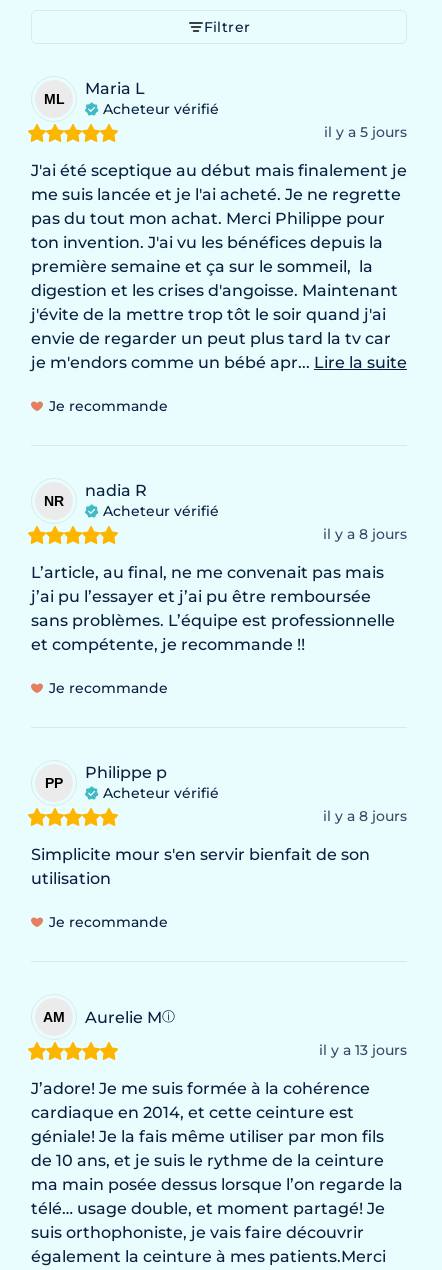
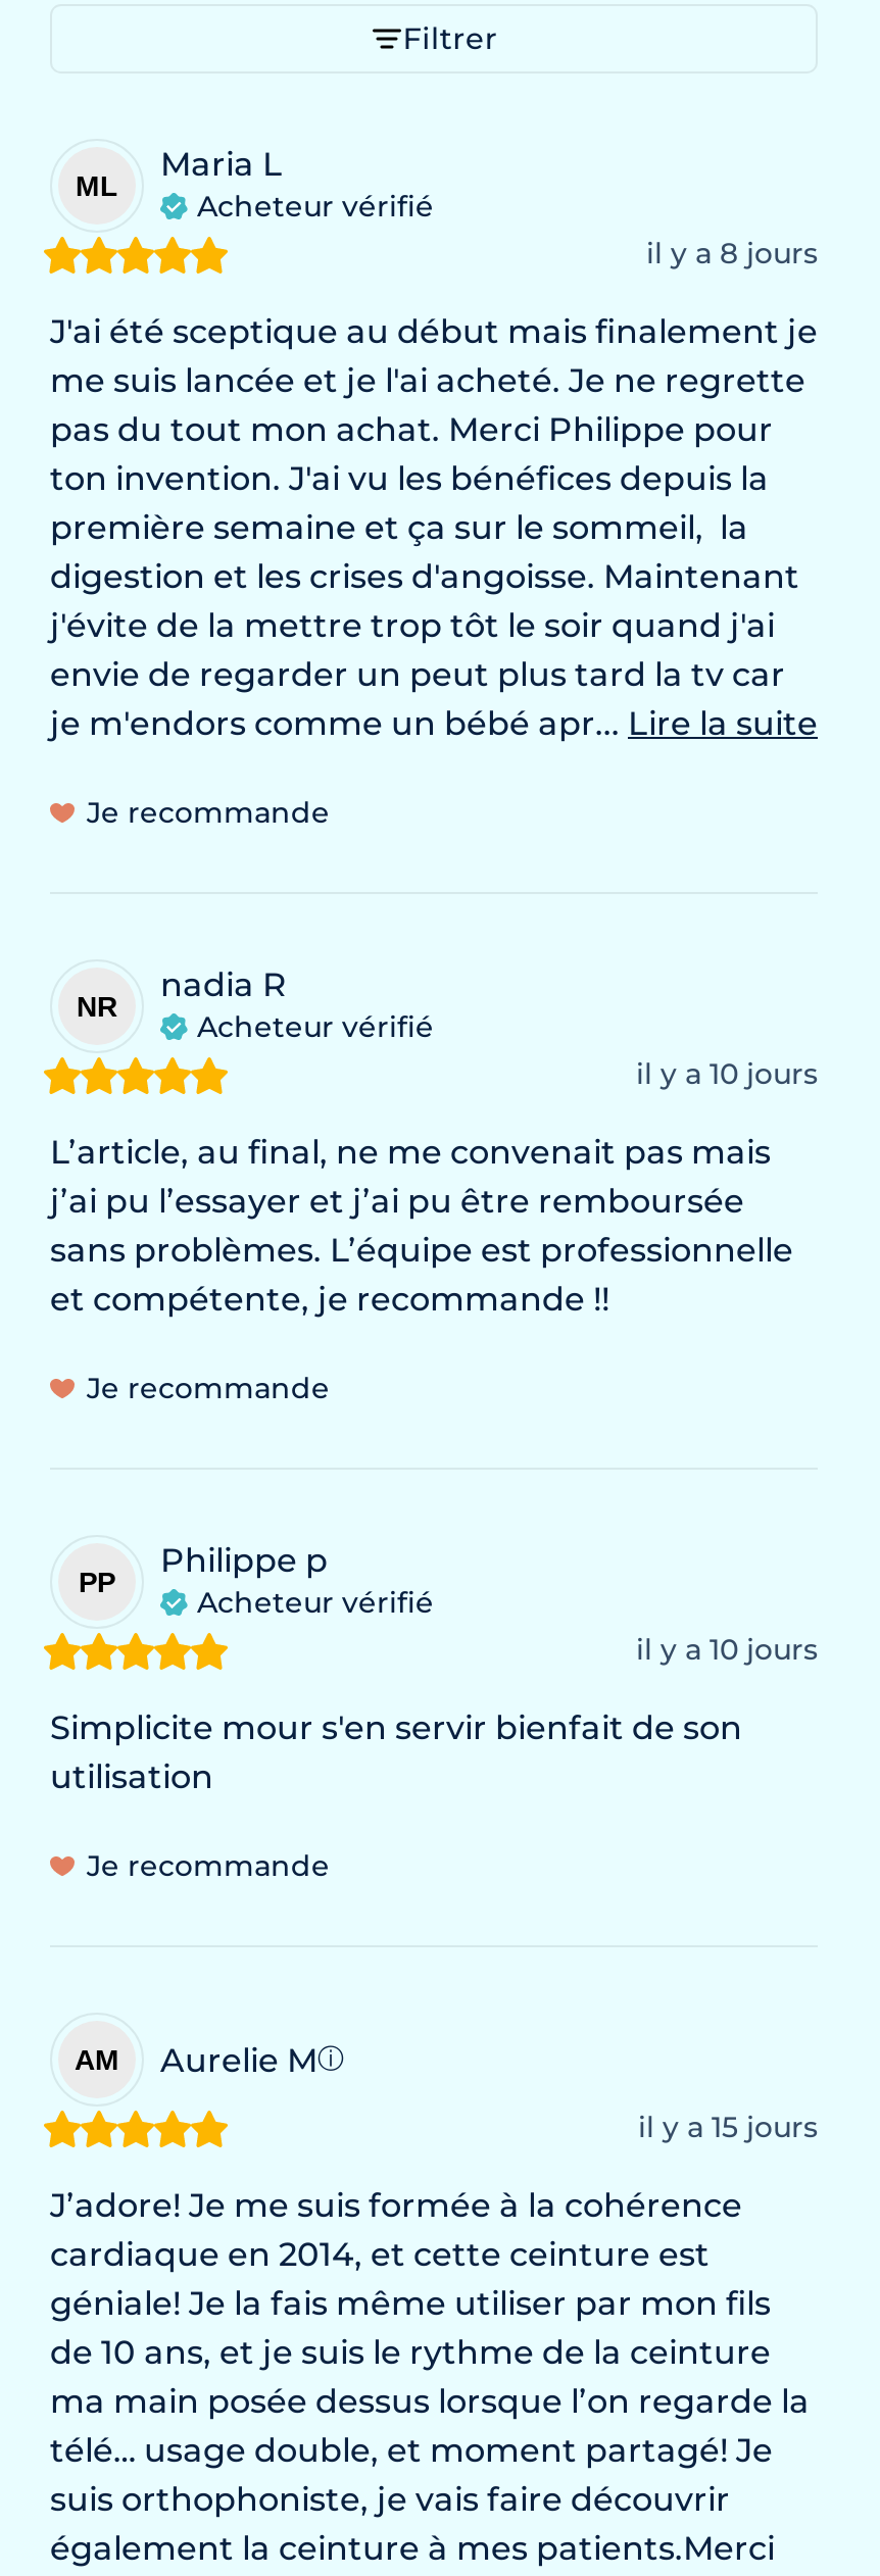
[324,123,407,141] il y a 5 jours -> [646,235,818,272] il y a 8 jours
[323,525,407,543] il y a 8 jours -> [636,1056,818,1092] il y a 10 jours
[323,807,407,825] il y a 8 jours -> [636,1631,818,1668] il y a 10 jours
[319,1041,407,1059] il y a 13 jours -> [638,2109,818,2146] il y a 15 jours

